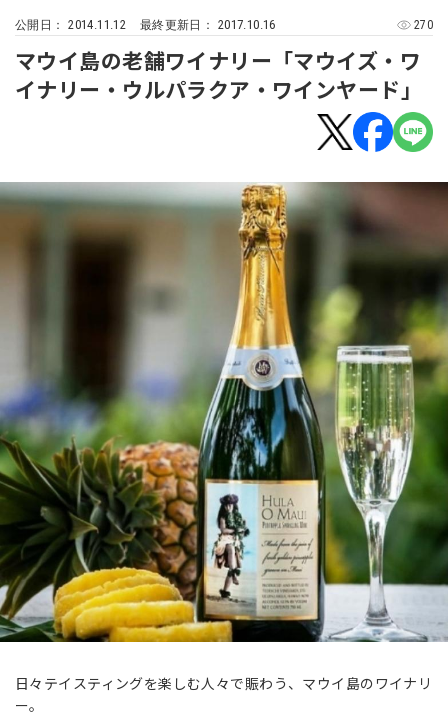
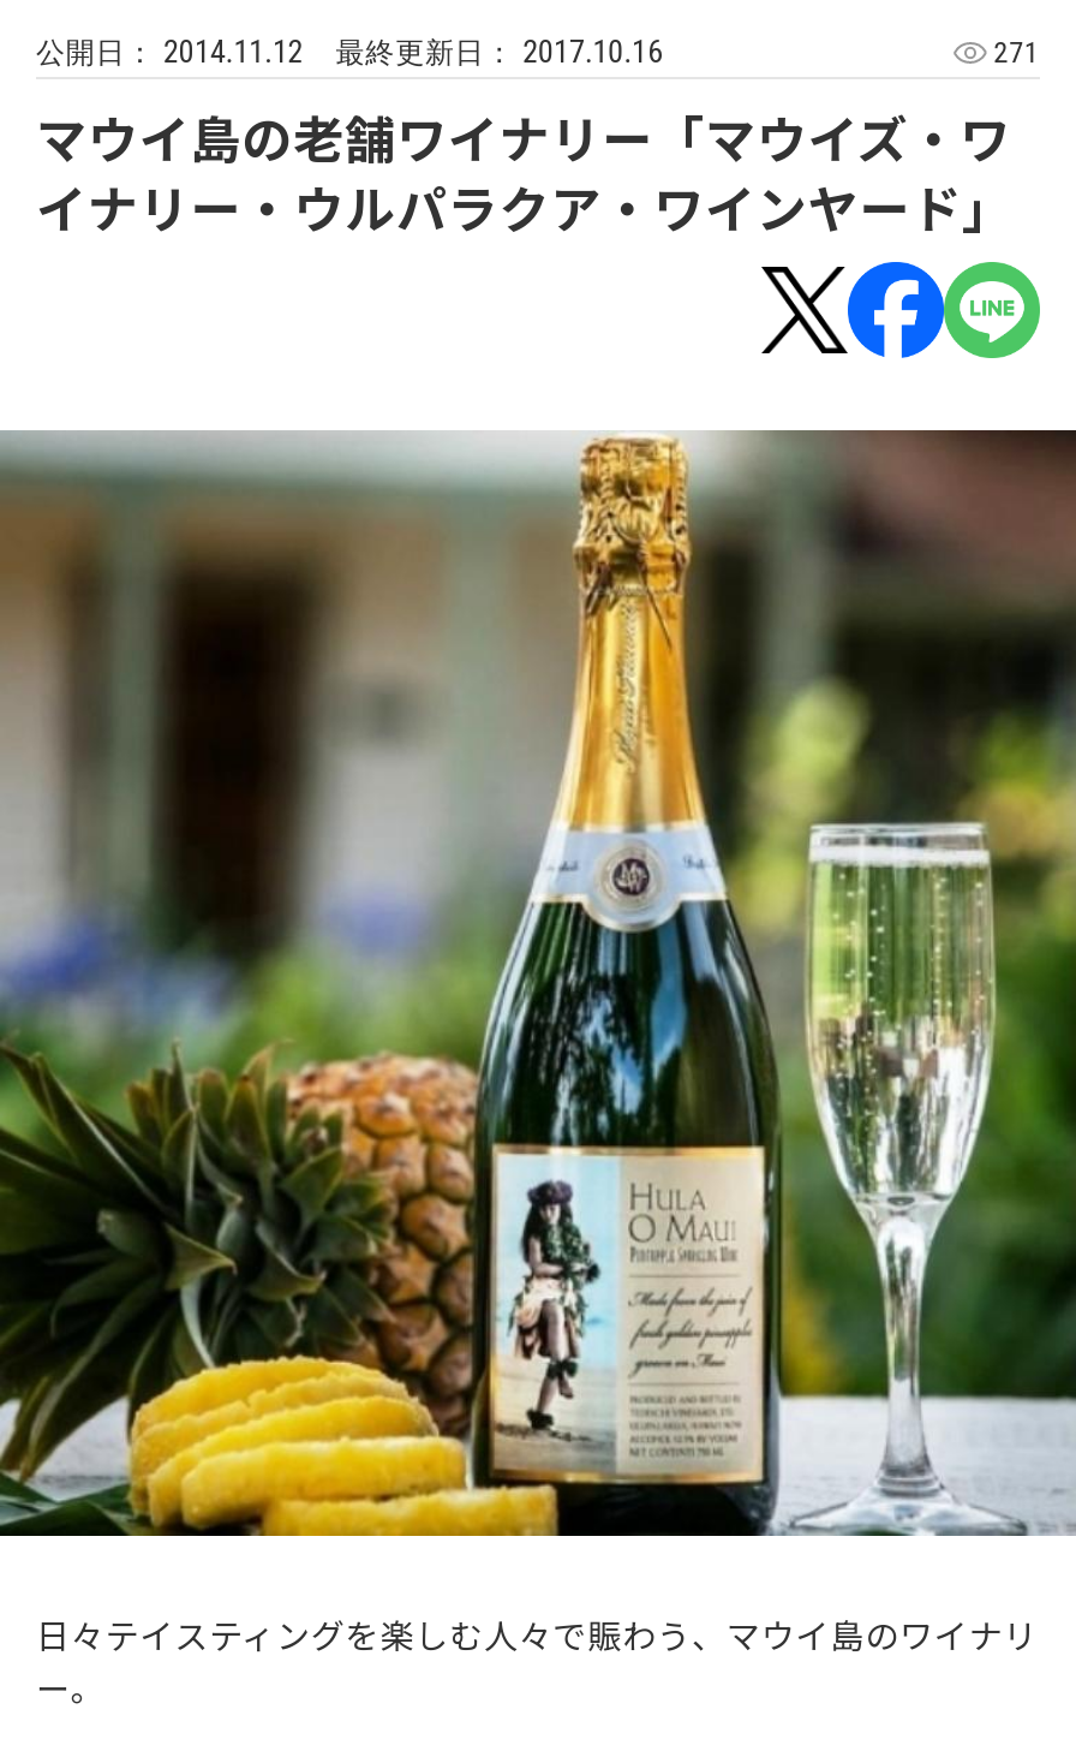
[414,17,433,31] 270 -> [994,35,1040,69] 271

